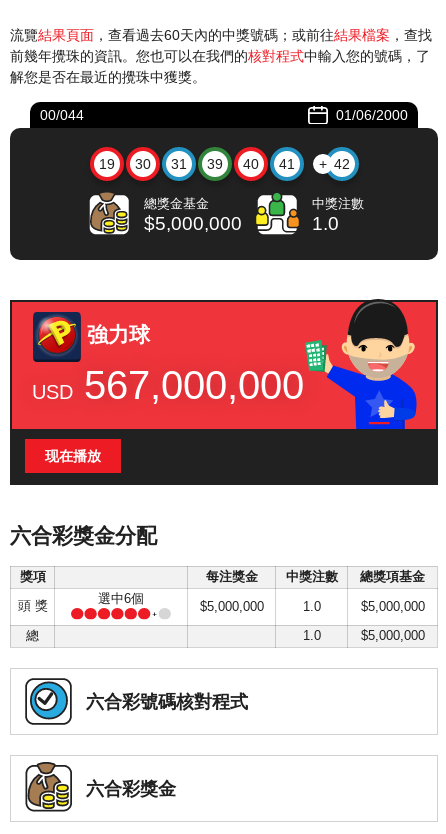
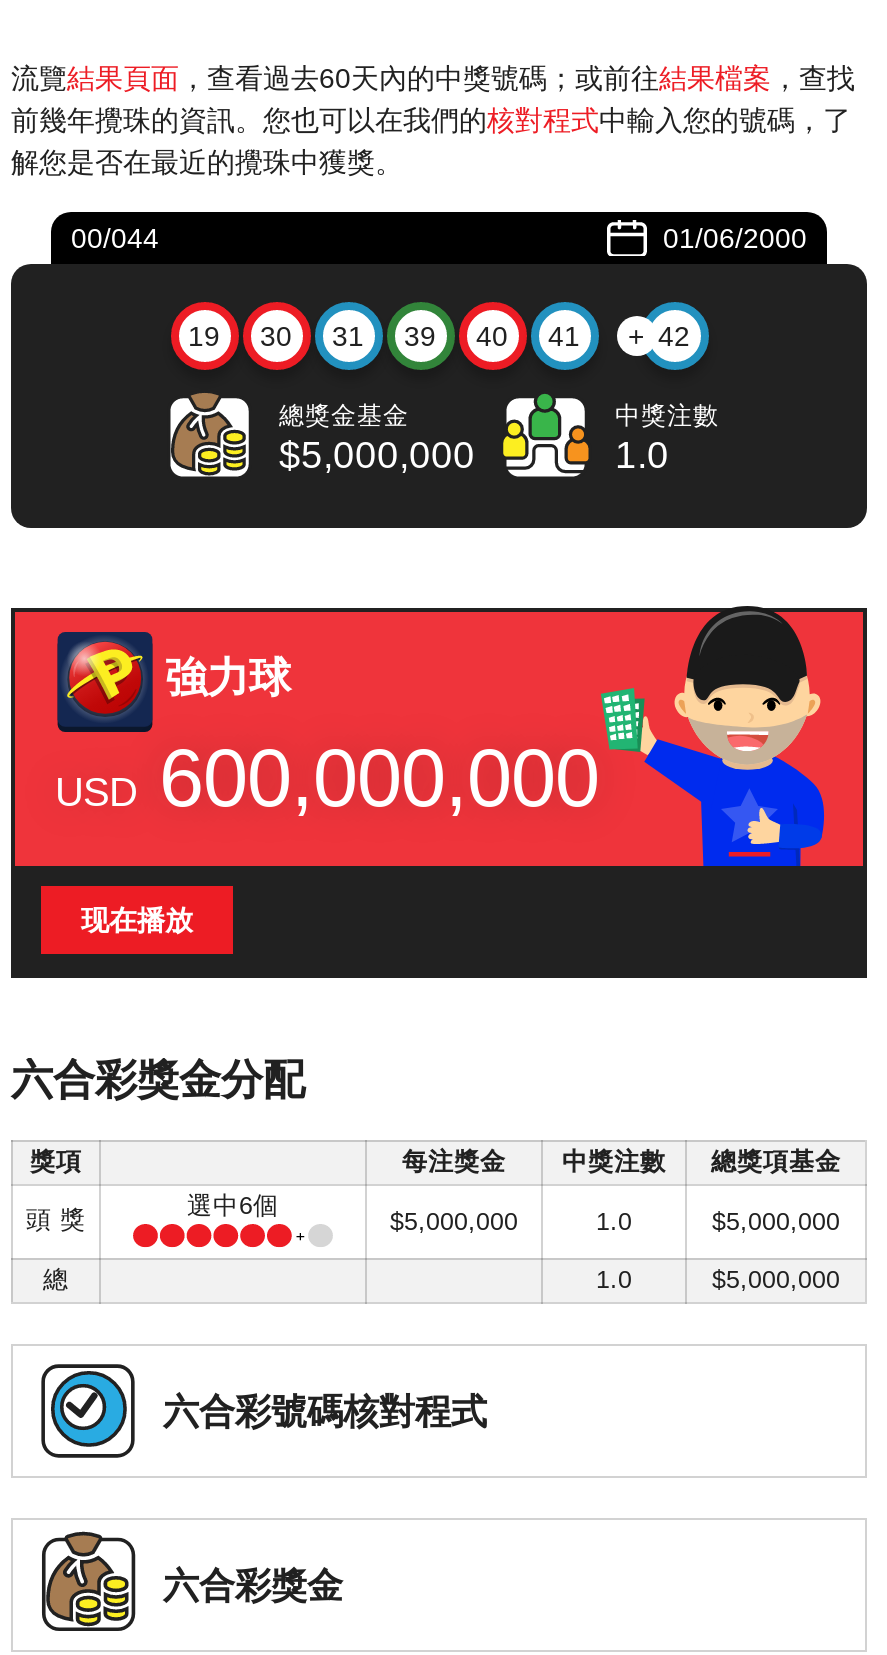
[32,362,304,408] USD 567,000,000 -> [55,732,599,824] USD 600,000,000

